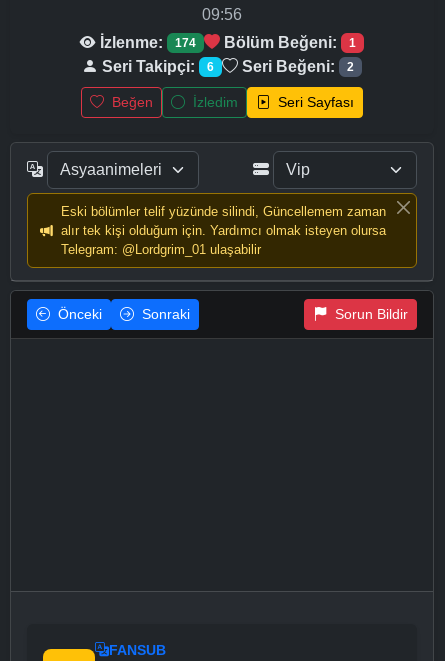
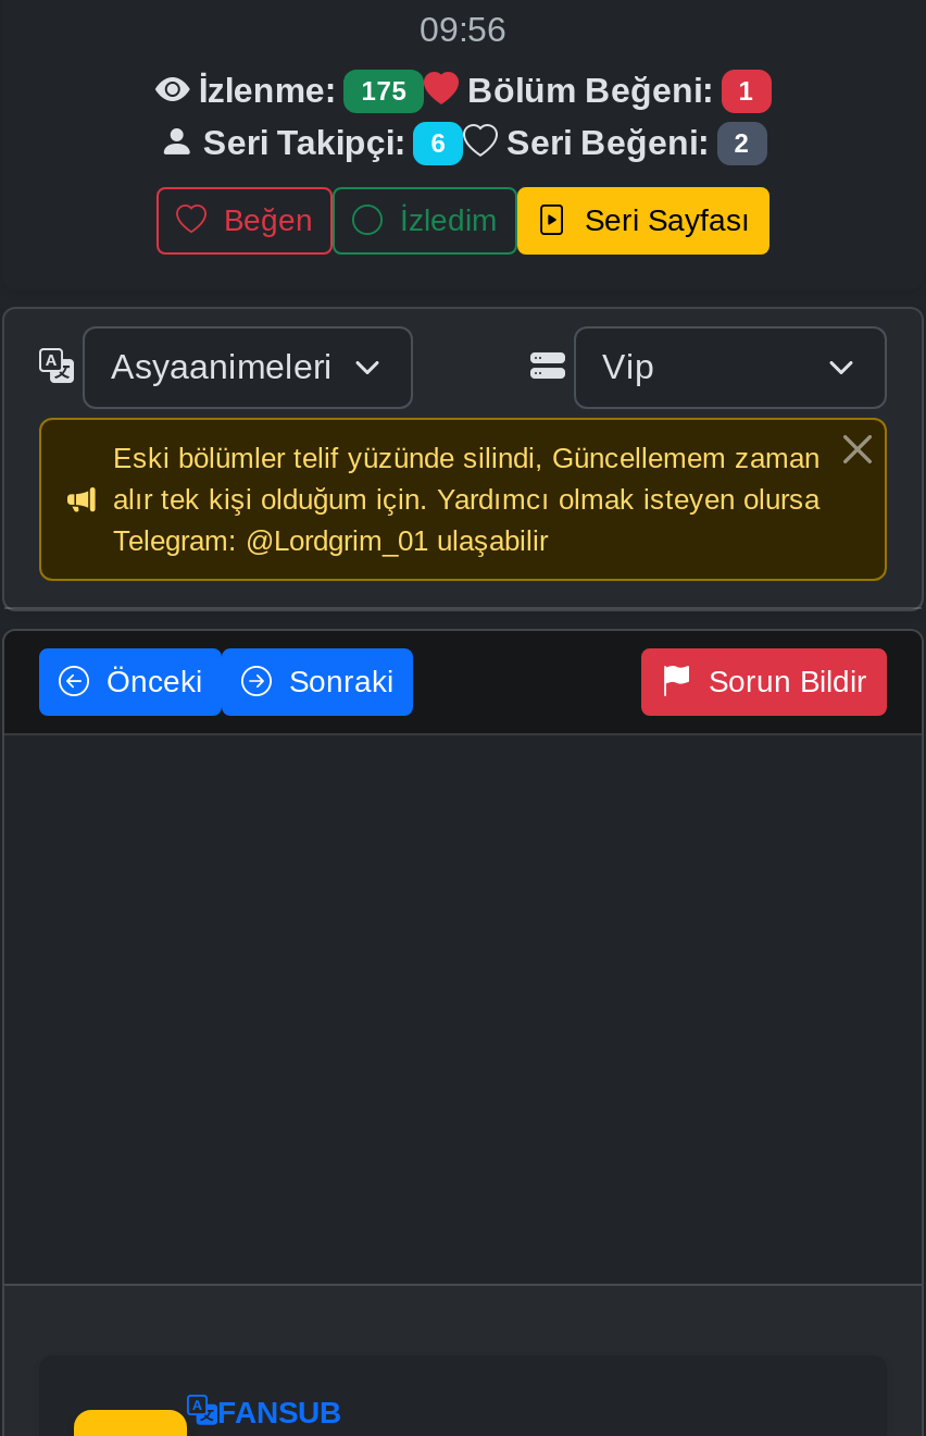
[100,34,356,51] İzlenme: 174 Bölüm Beğeni: 1 -> [199,72,754,109] İzlenme: 175 Bölüm Beğeni: 1

